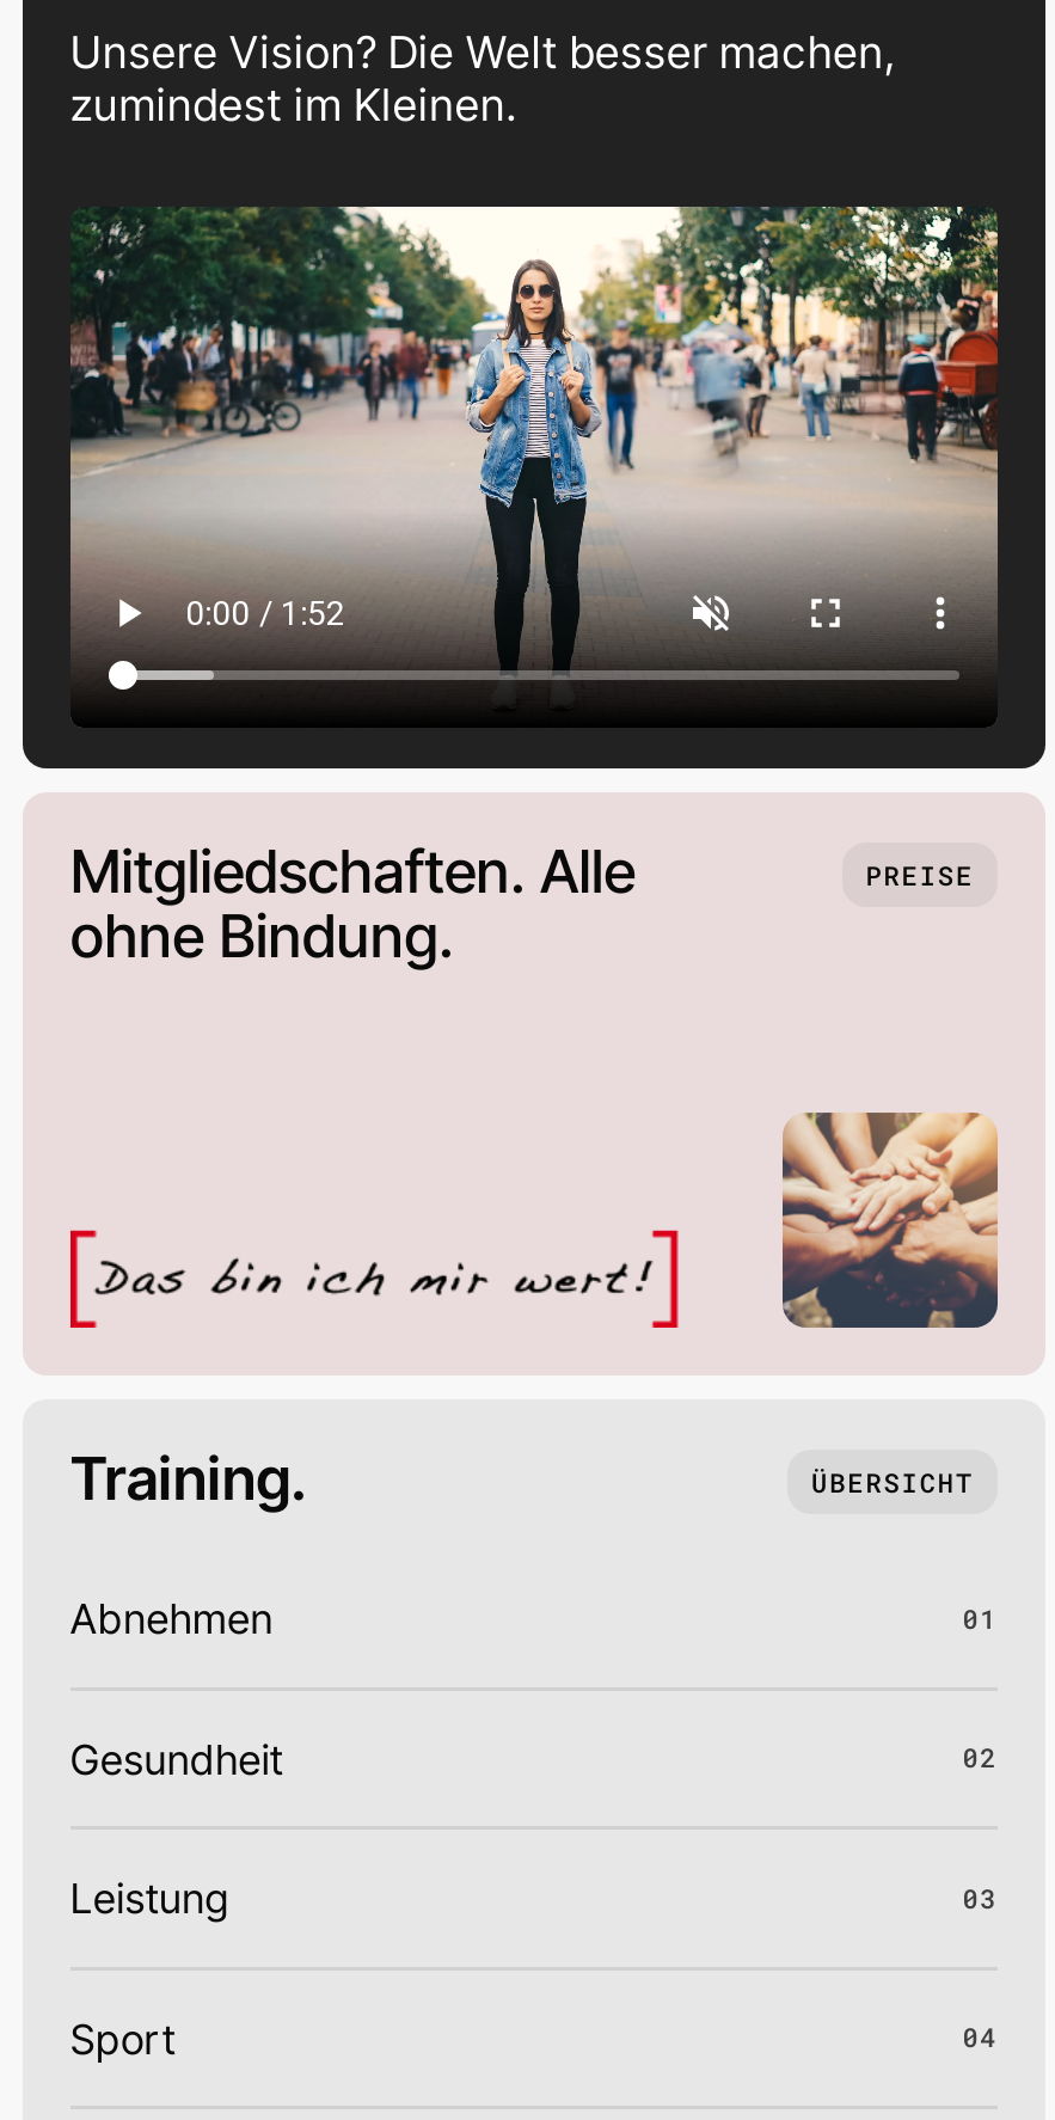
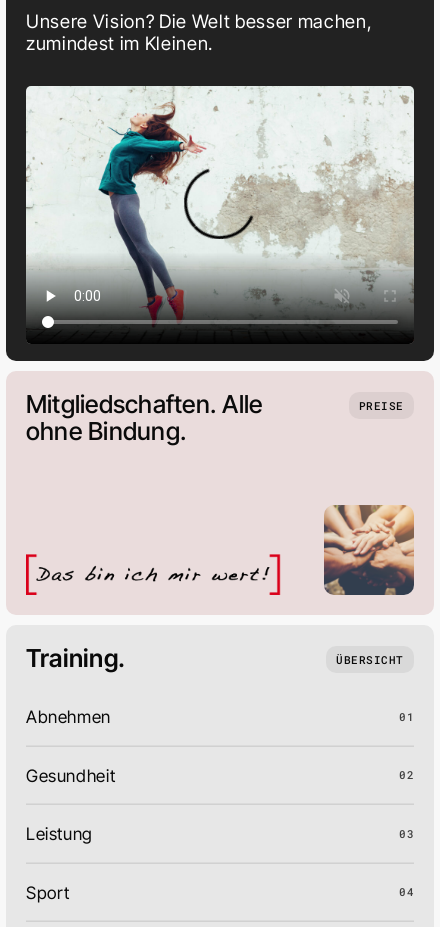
[68,207,1000,670] [image] -> [25,85,415,323] [image]

